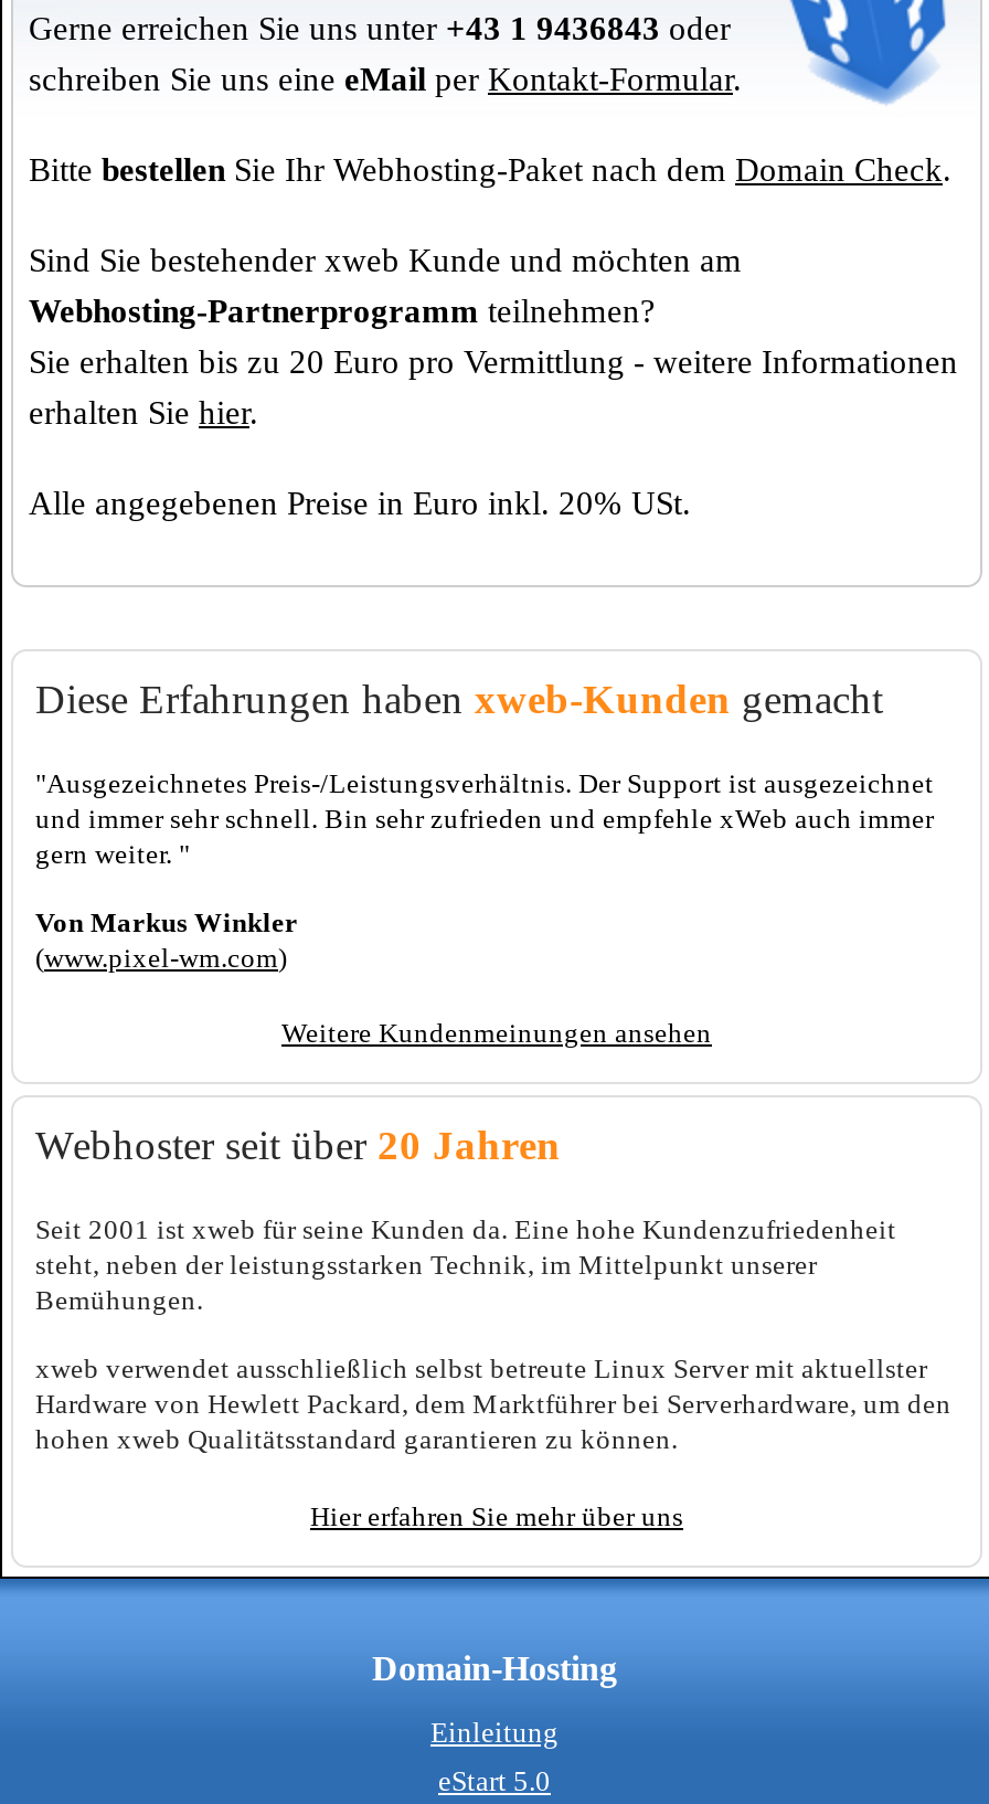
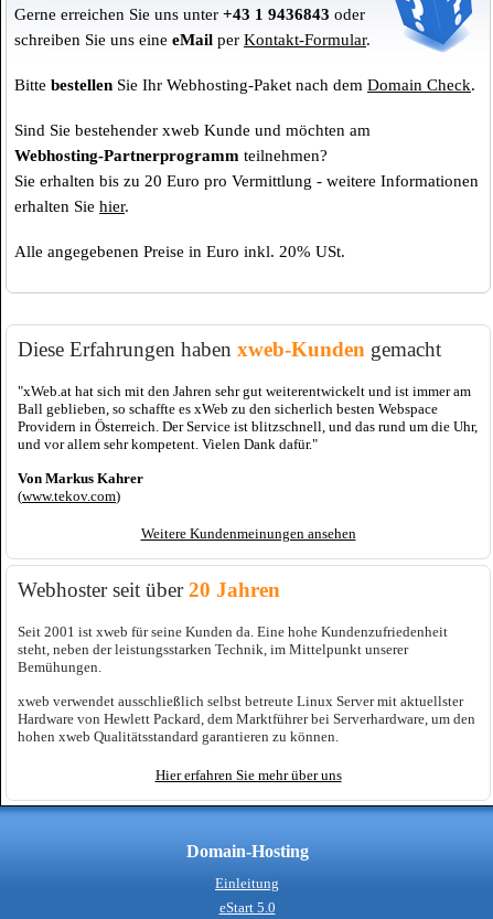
[35,768,934,870] "Ausgezeichnetes Preis-/Leistungsverhältnis. Der Support ist ausgezeichnet | und immer sehr schnell. Bin sehr zufrieden und empfehle xWeb auch immer | gern weiter. " -> [18,384,478,452] "xWeb.at hat sich mit den Jahren sehr gut weiterentwickelt und ist immer am | Ball geblieben, so schaffte es xWeb zu den sicherlich besten Webspace | Providern in Österreich. Der Service ist blitzschnell, und das rund um die Uhr, | und vor allem sehr kompetent. Vielen Dank dafür."
[35,908,298,974] Von Markus Winkler | (www.pixel-wm.com) -> [18,471,143,504] Von Markus Kahrer | (www.tekov.com)

